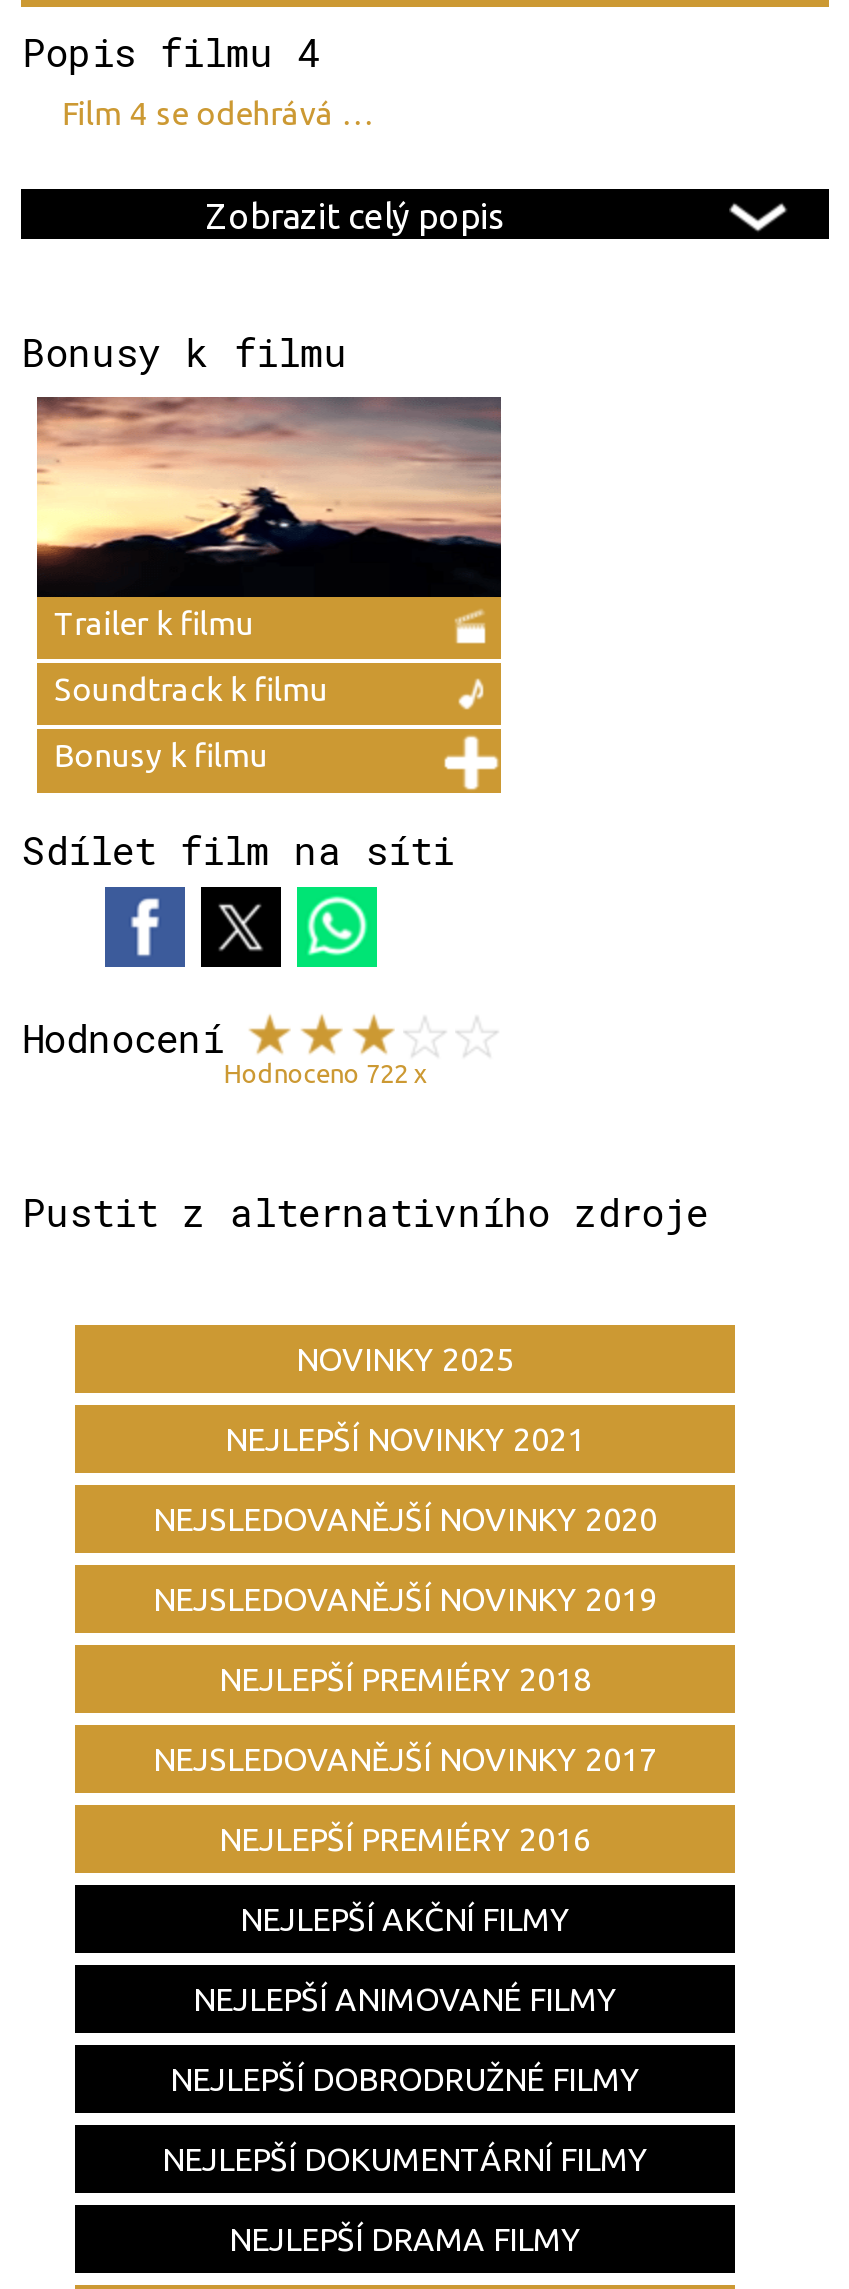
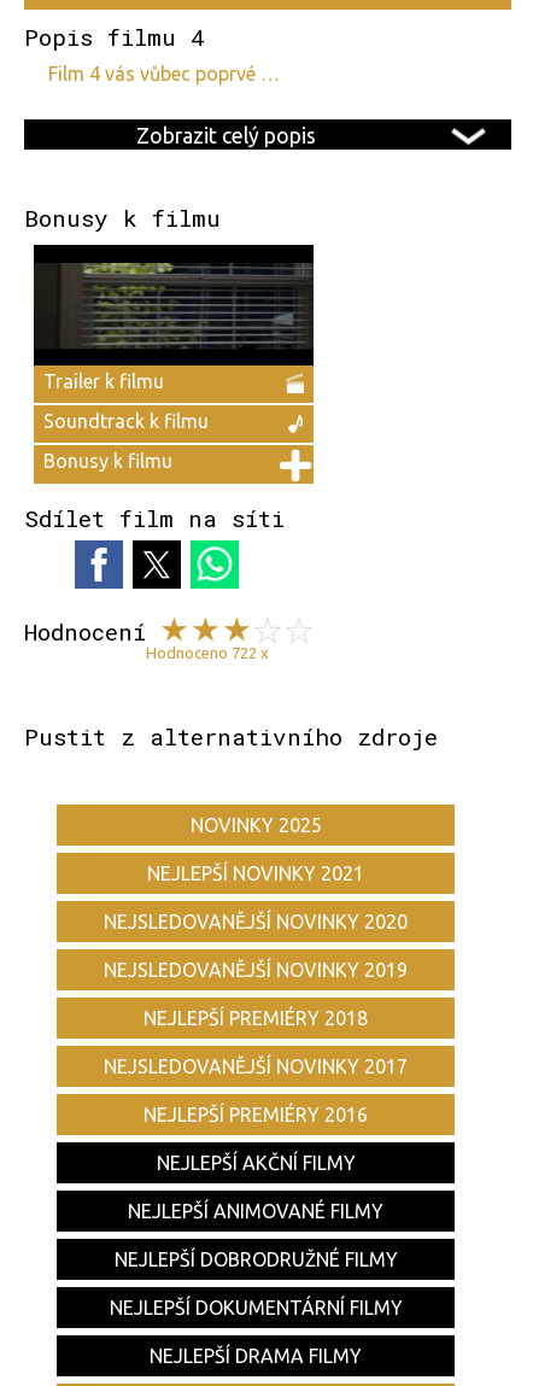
[78,95,374,131] film 4 se odehrává … -> [58,63,280,84] film 4 vás vůbec poprvé …
[35,395,503,567] [image] -> [33,244,315,349] [image]

